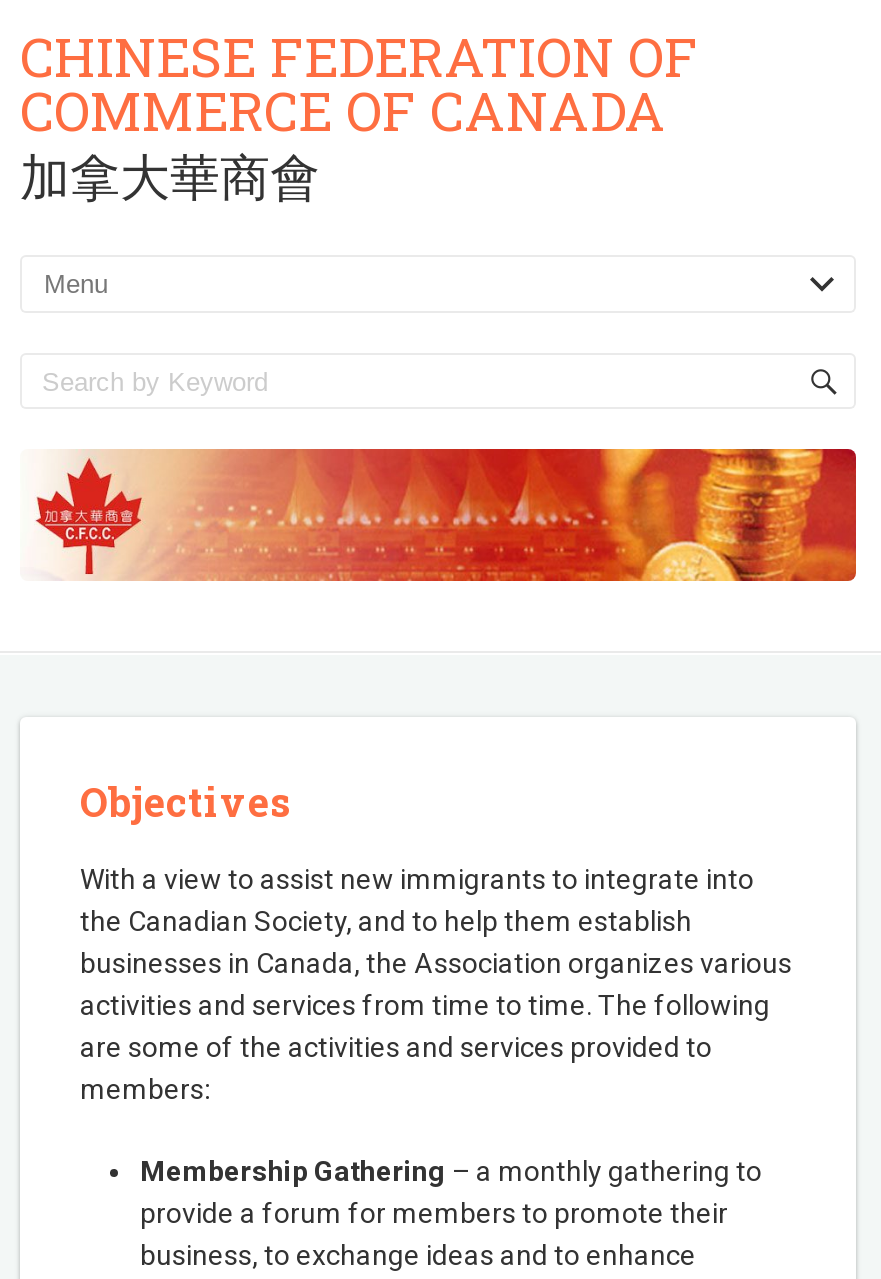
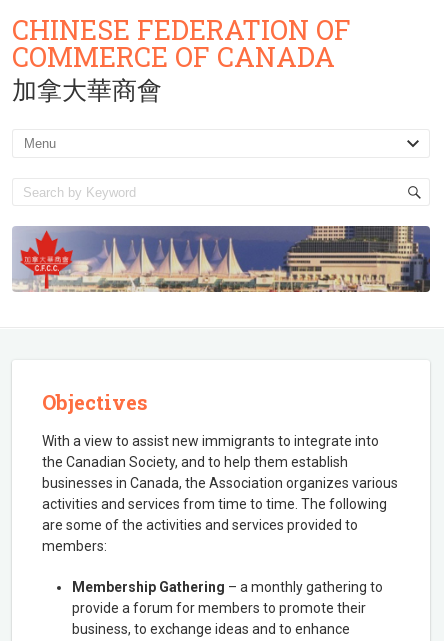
[22,447,858,583] [image] -> [12,225,431,293] [image]

